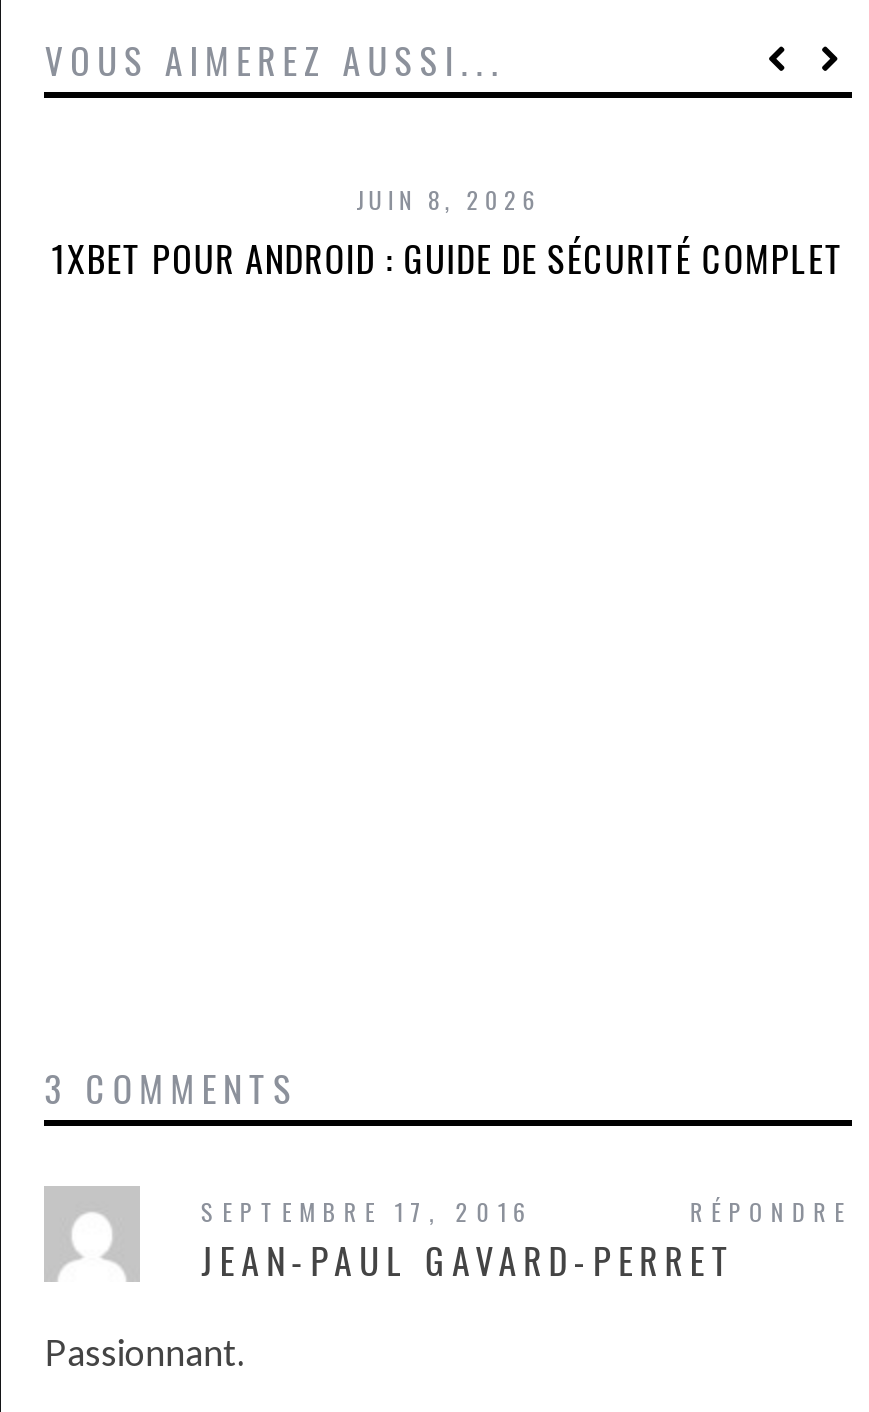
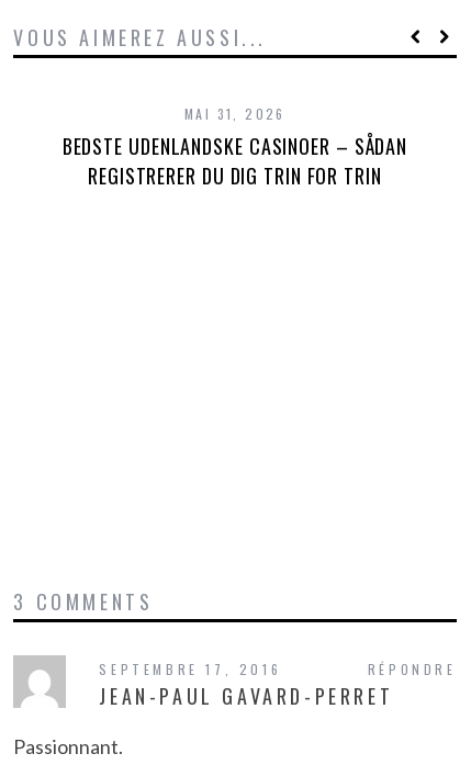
[51,183,844,285] JUIN 8, 2026 | 1XBET POUR ANDROID : GUIDE DE SÉCURITÉ COMPLET -> [62,105,408,190] MAI 31, 2026 | BEDSTE UDENLANDSKE CASINOER – SÅDAN | REGISTRERER DU DIG TRIN FOR TRIN

